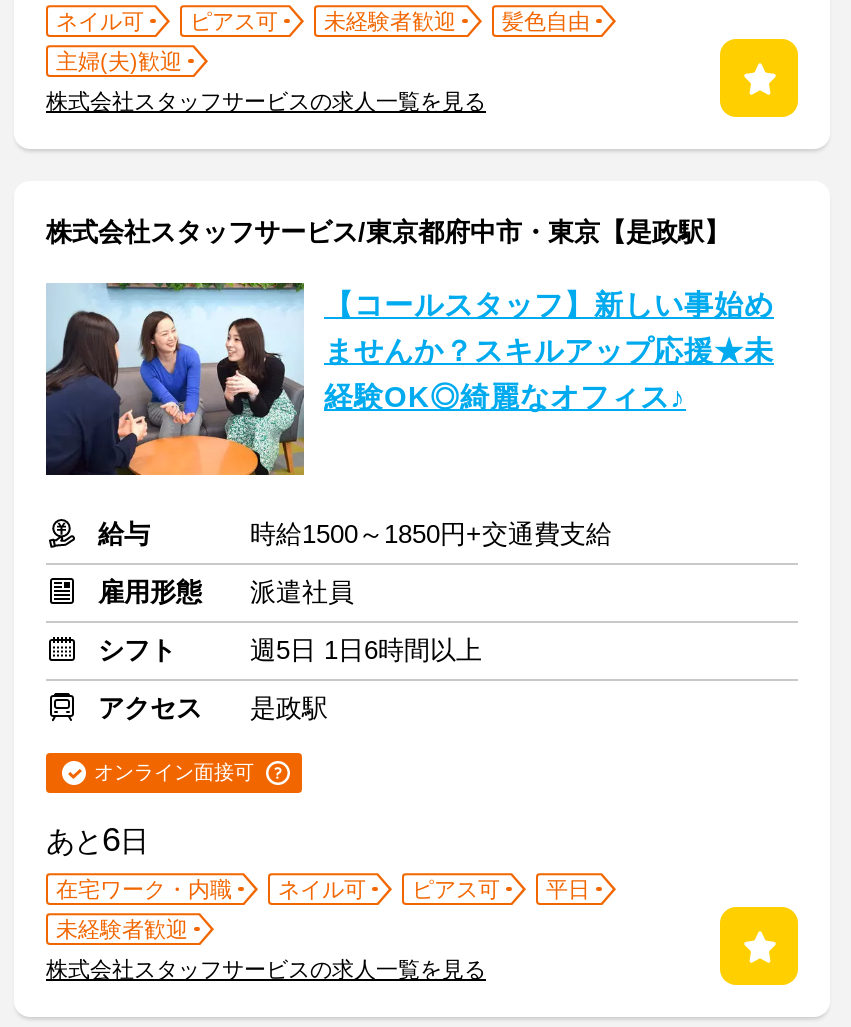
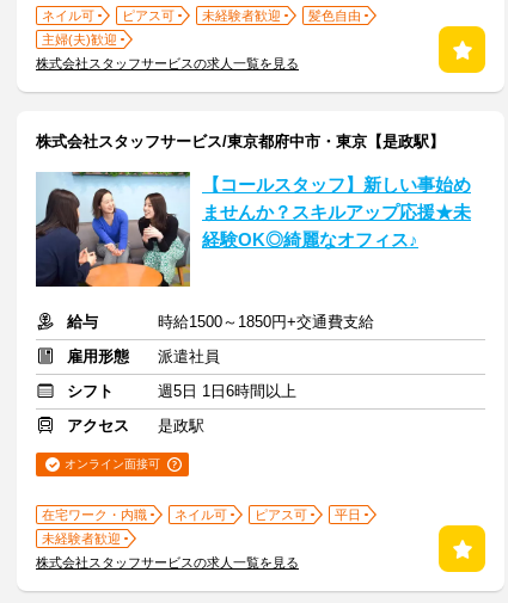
[46,821,148,859] あと6日 -> none

